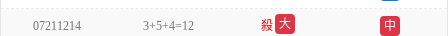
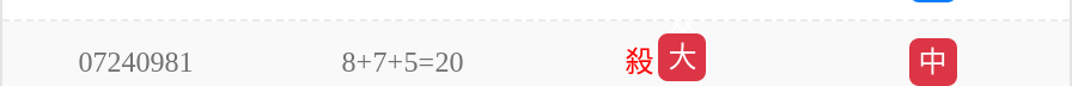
[33,19,81,33] 07211214 -> [78,45,193,79] 07240981
[143,19,194,33] 3+5+4=12 -> [342,45,464,79] 8+7+5=20

